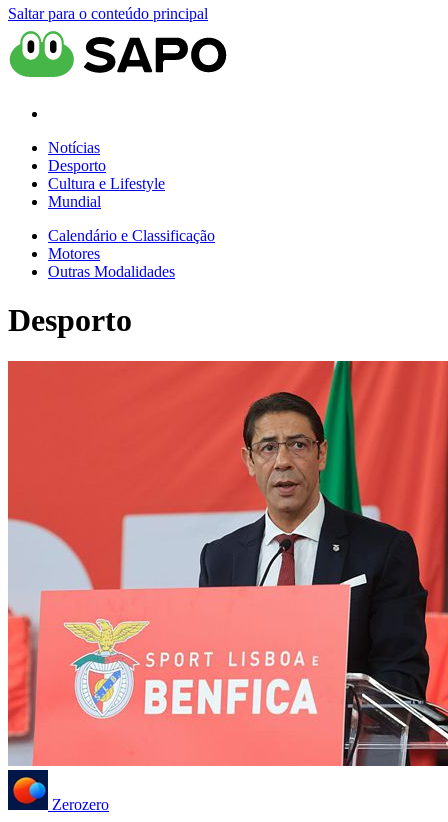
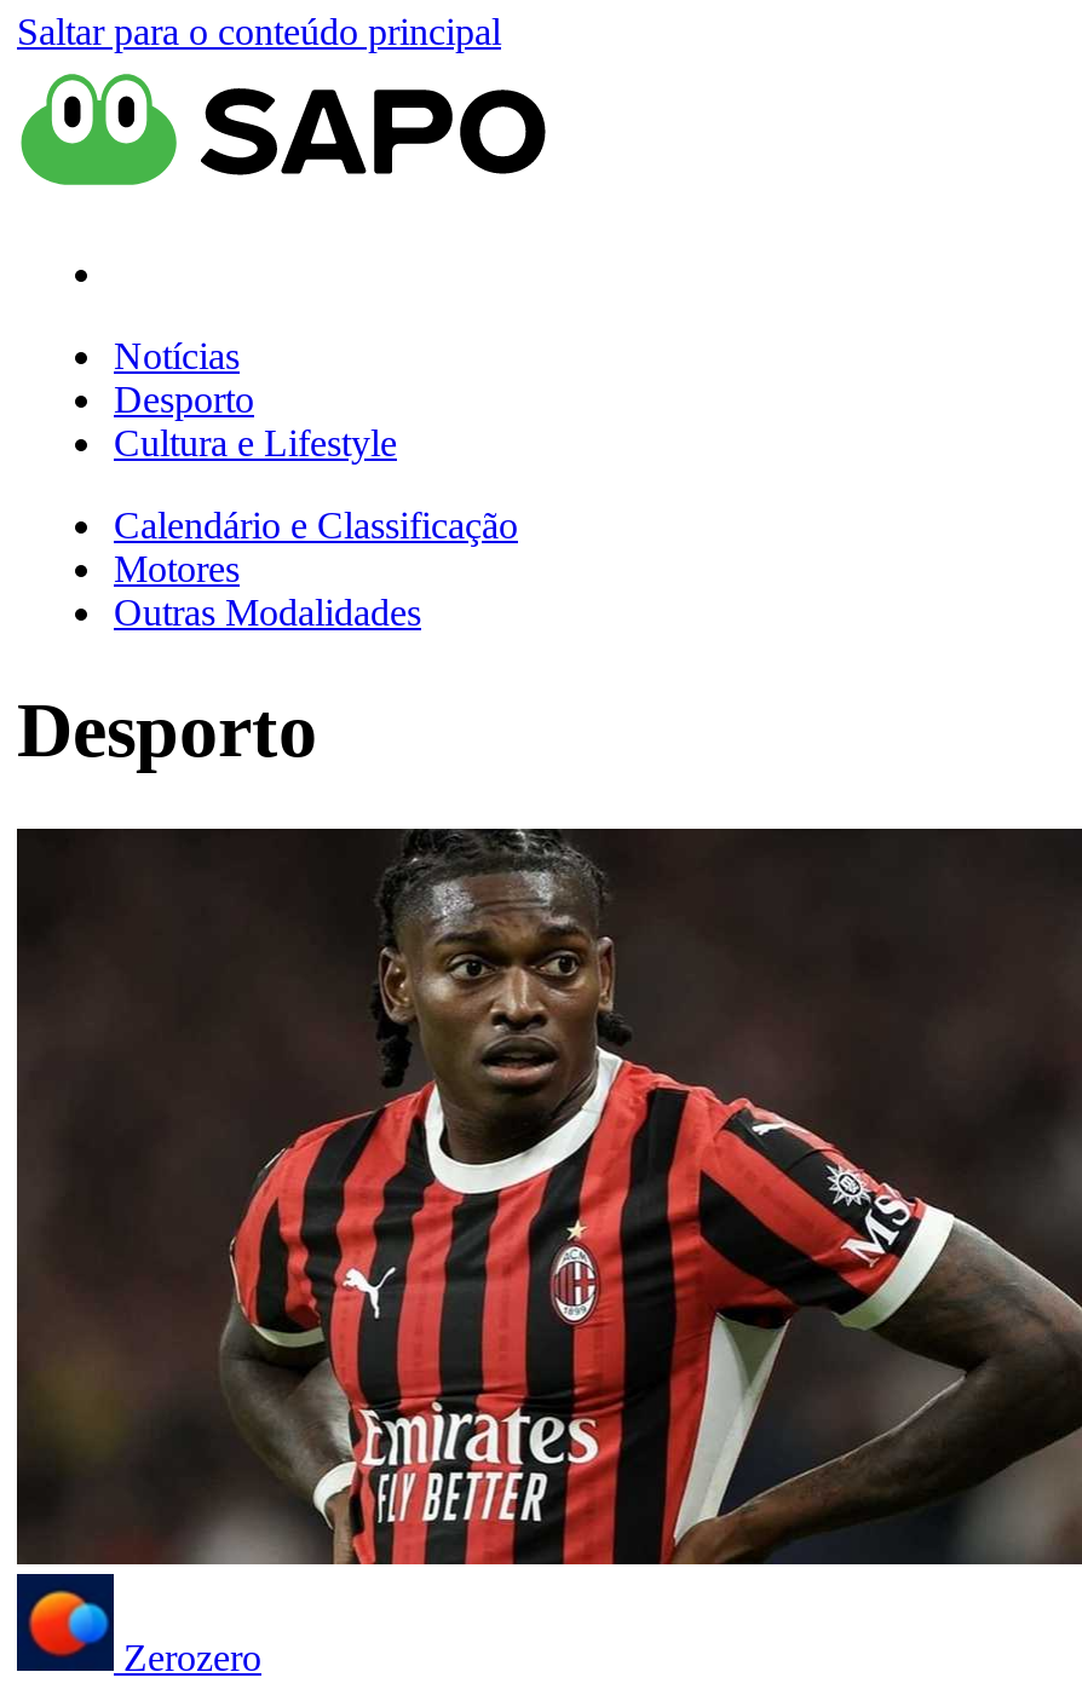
[48,193,101,210] Mundial -> none
[7,360,445,767] [image] -> [15,826,1075,1567] [image]

